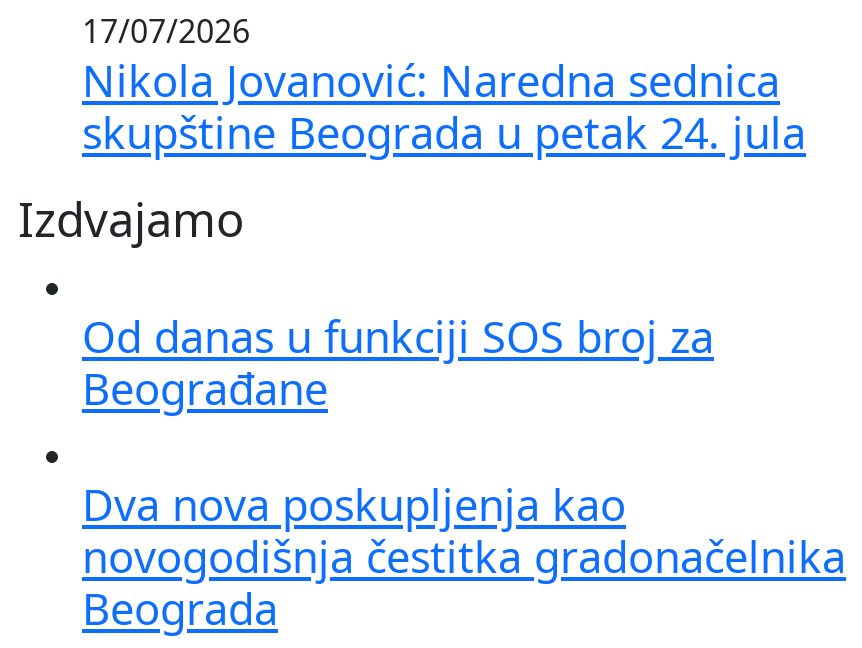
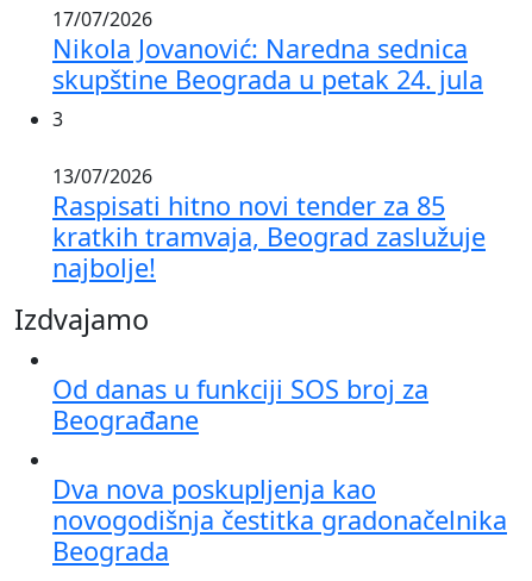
none -> [52,106,486,284] 3 | 13/07/2026 | Raspisati hitno novi tender za 85 | kratkih tramvaja, Beograd zaslužuje | najbolje!

